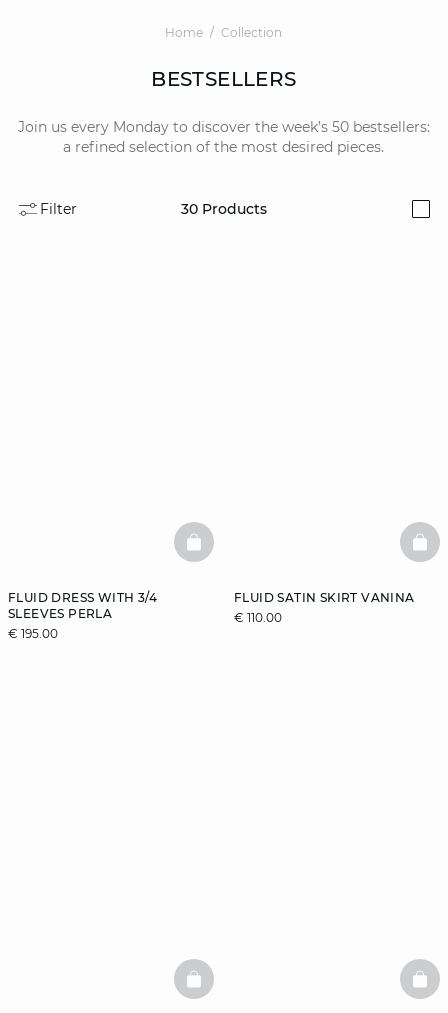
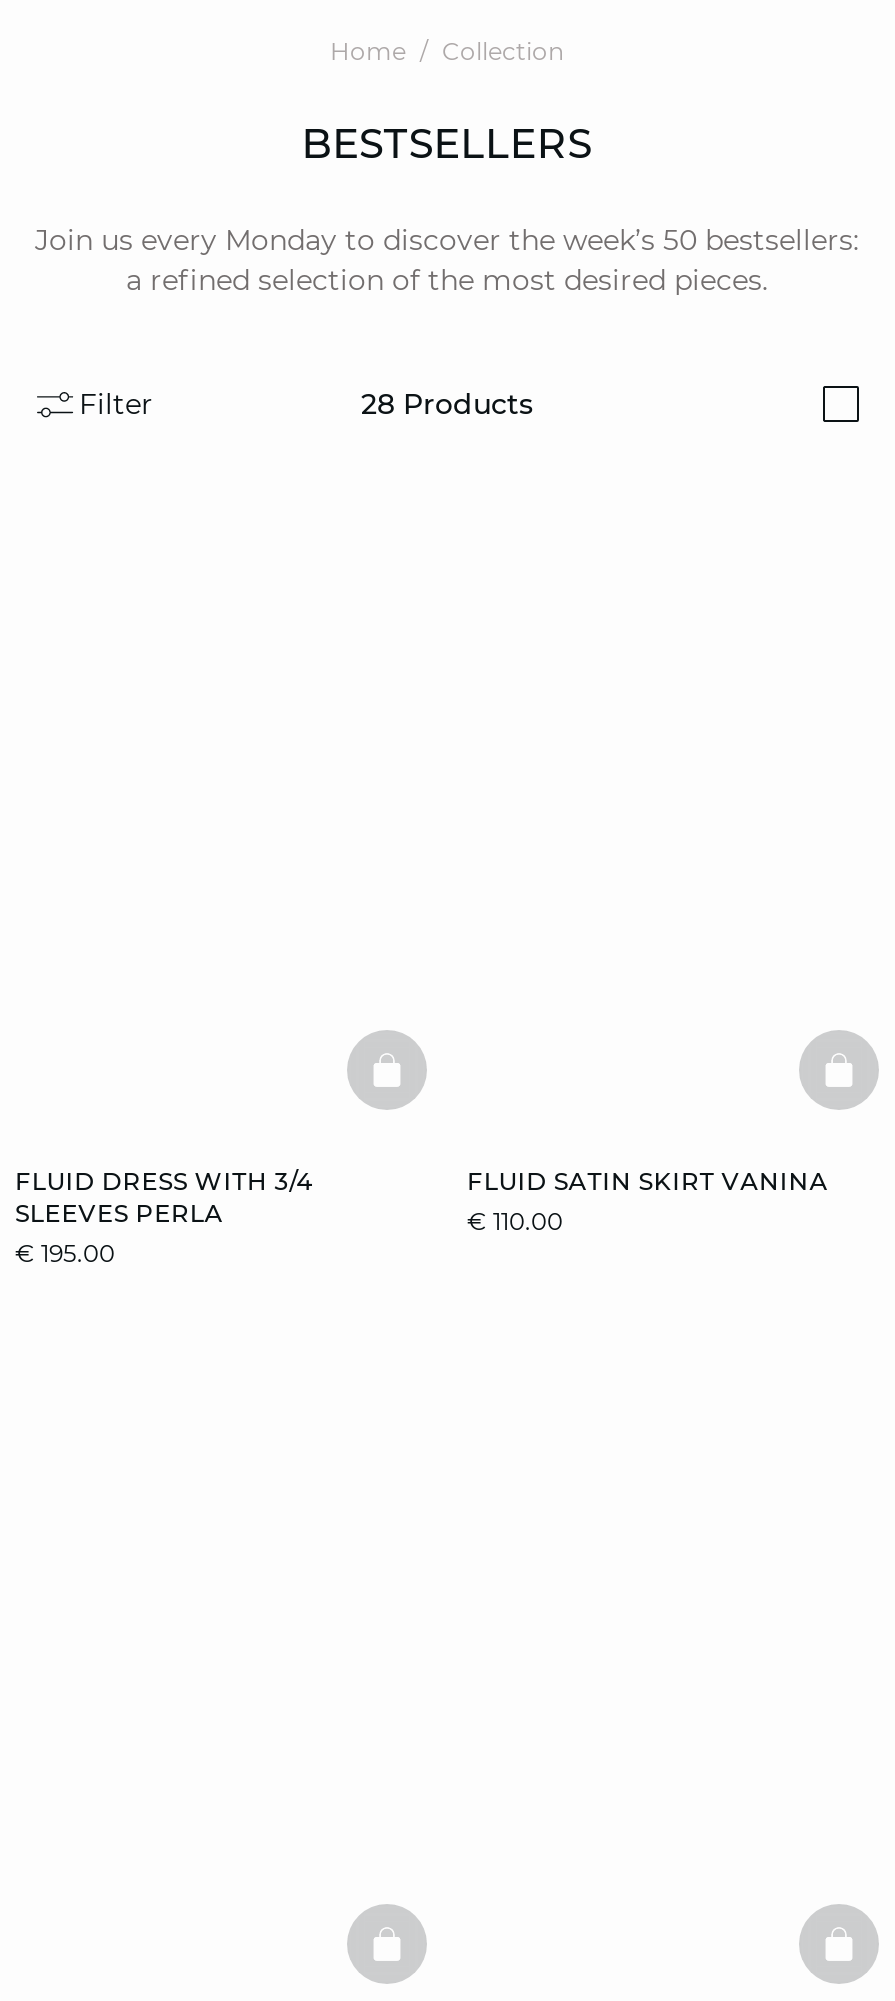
[181,200,267,218] 30 Products -> [361,386,533,422] 28 Products

